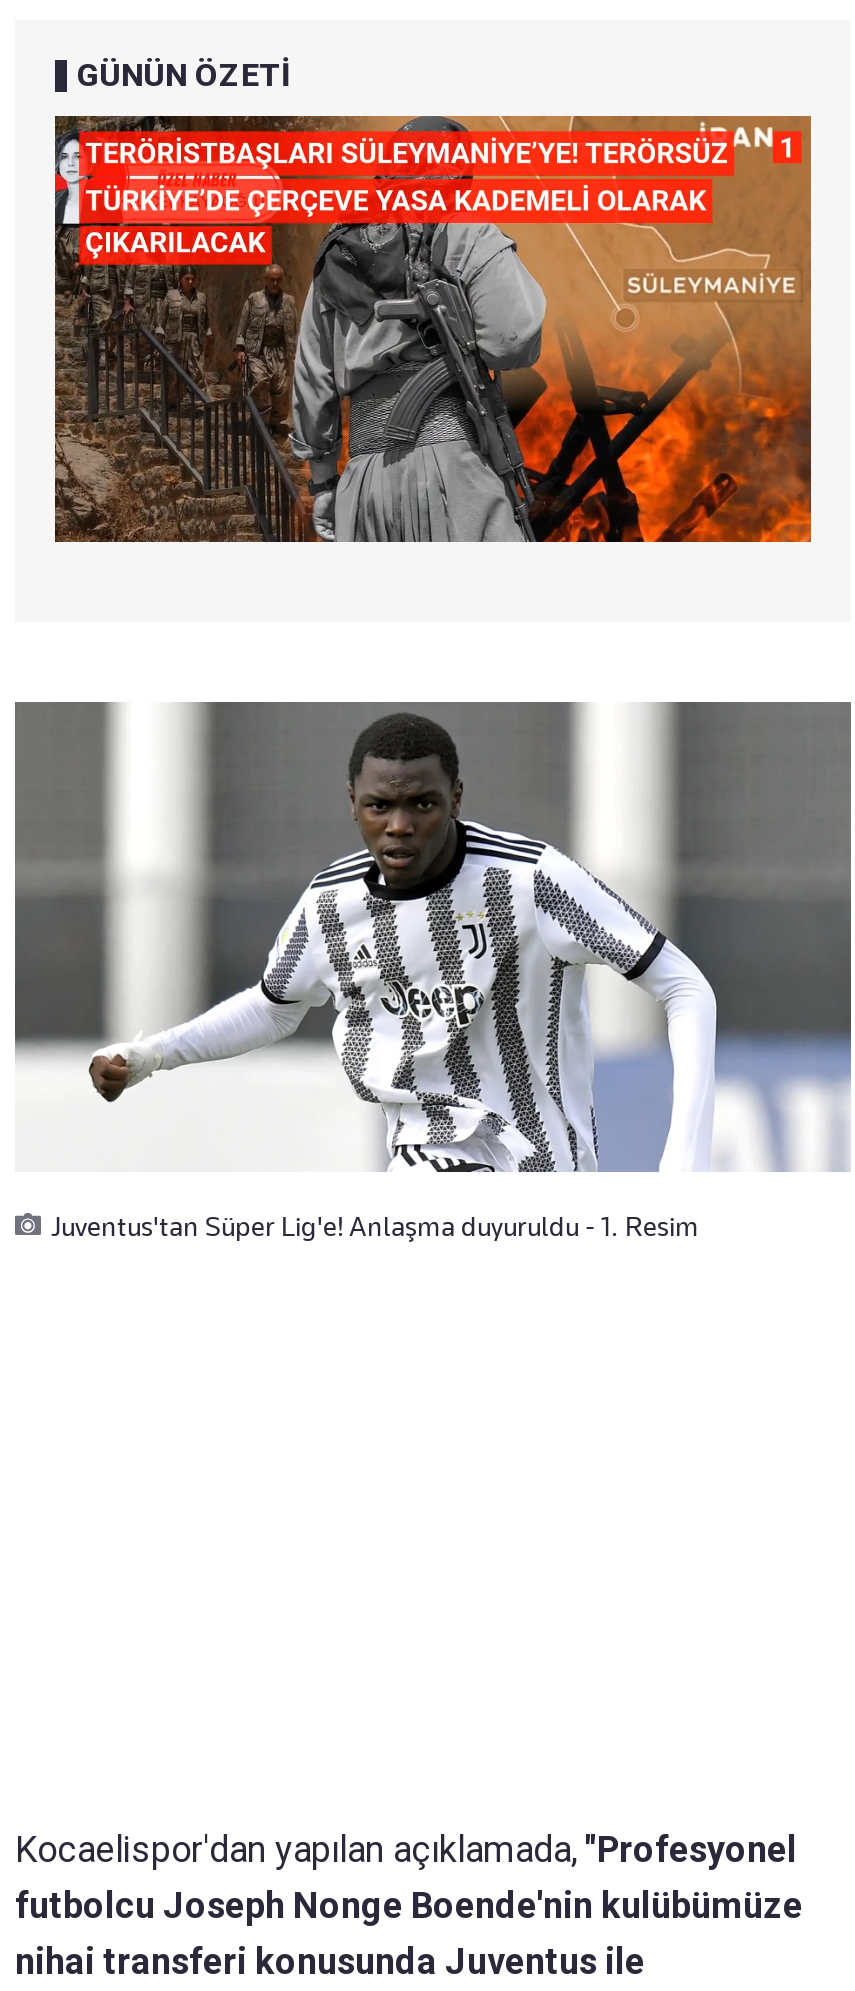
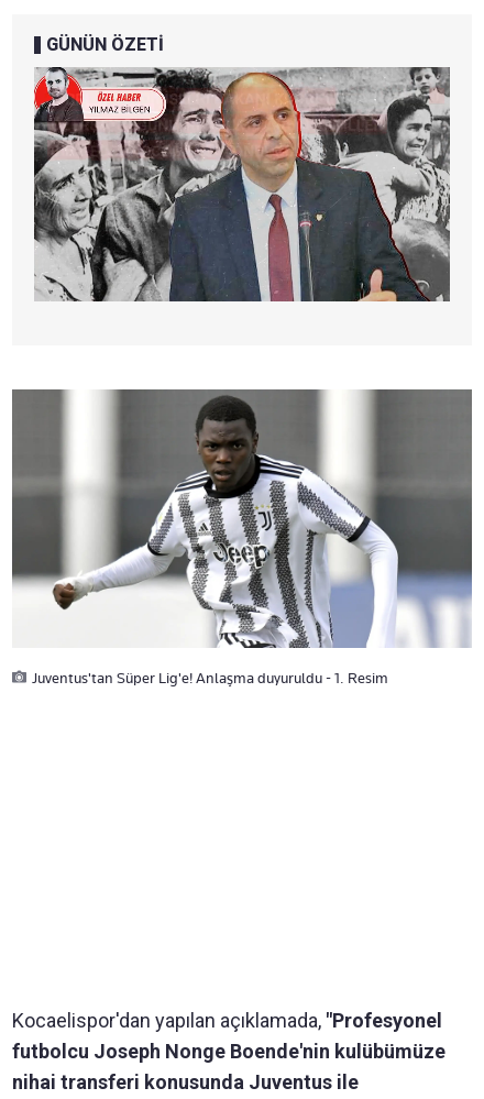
[53,114,813,544] [image] -> [33,66,451,303] [image]

